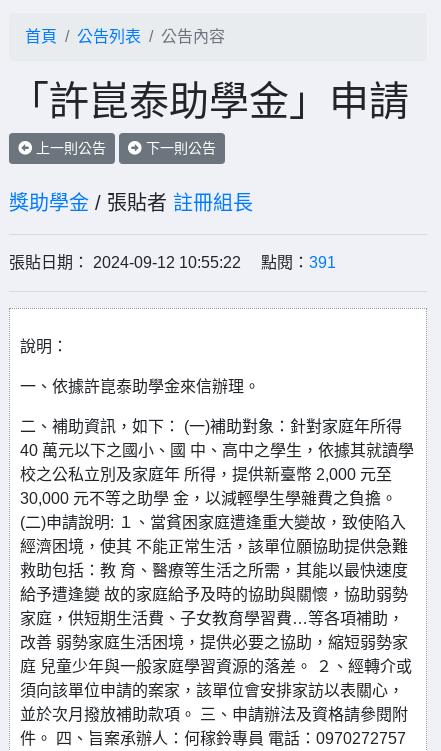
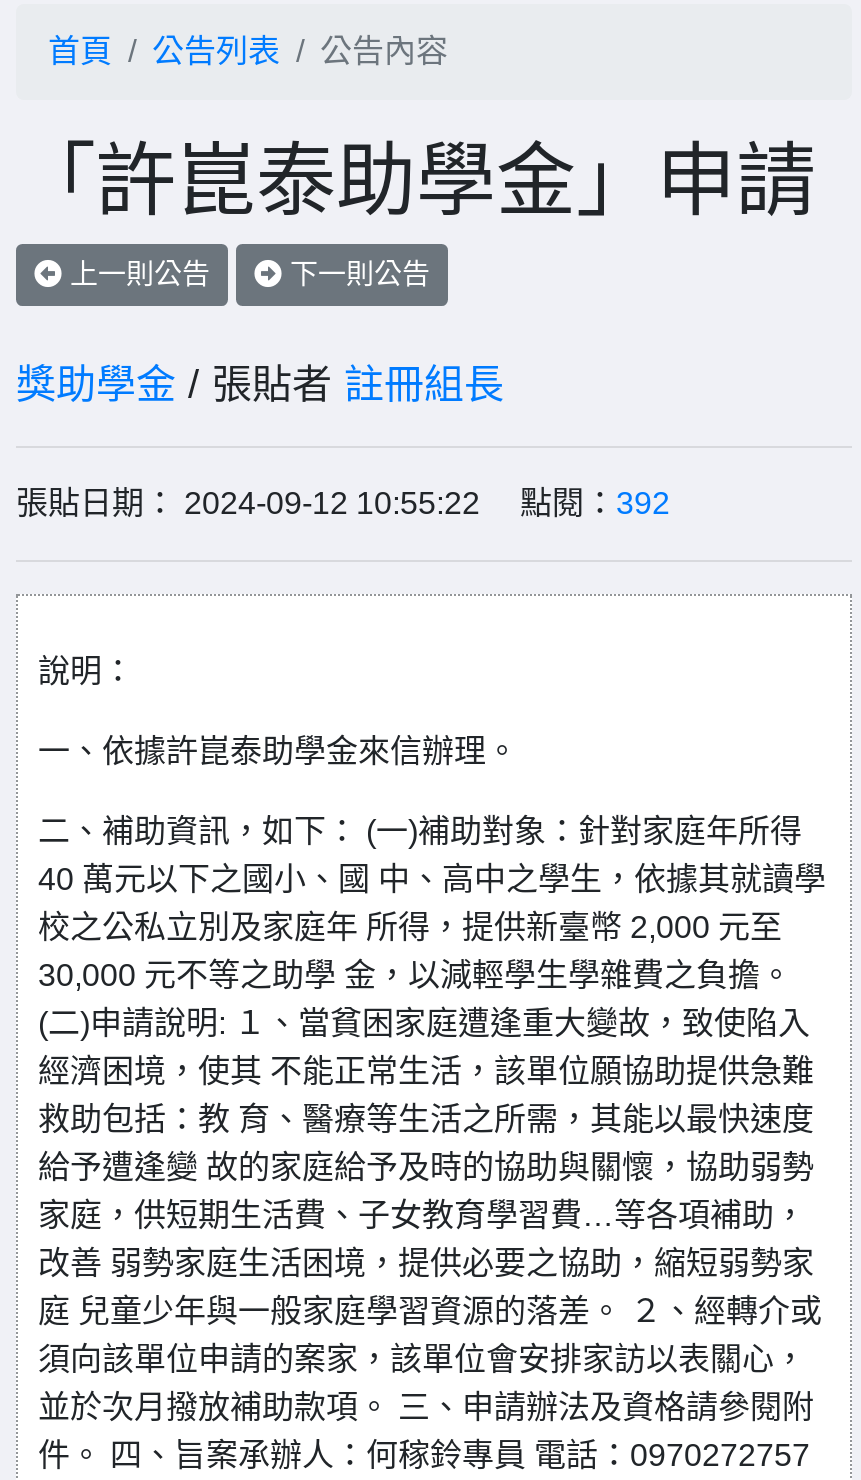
[9,254,336,271] 張貼日期： 2024-09-12 10:55:22 點閱：391 -> [16,486,670,520] 張貼日期： 2024-09-12 10:55:22 點閱：392

